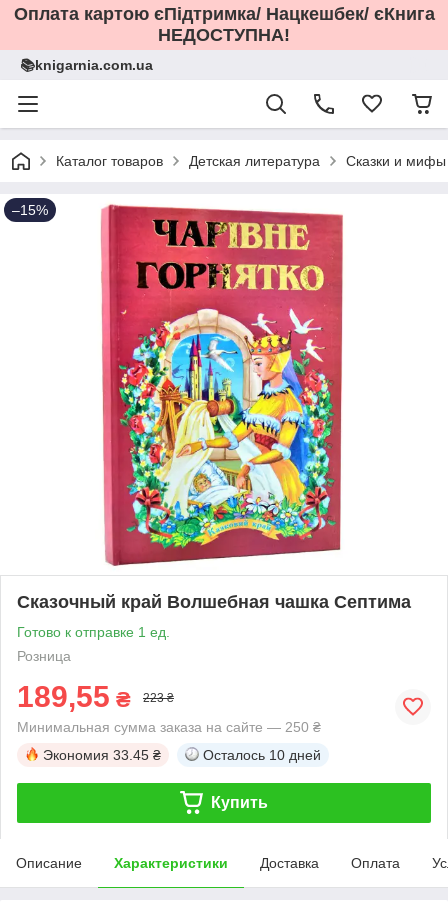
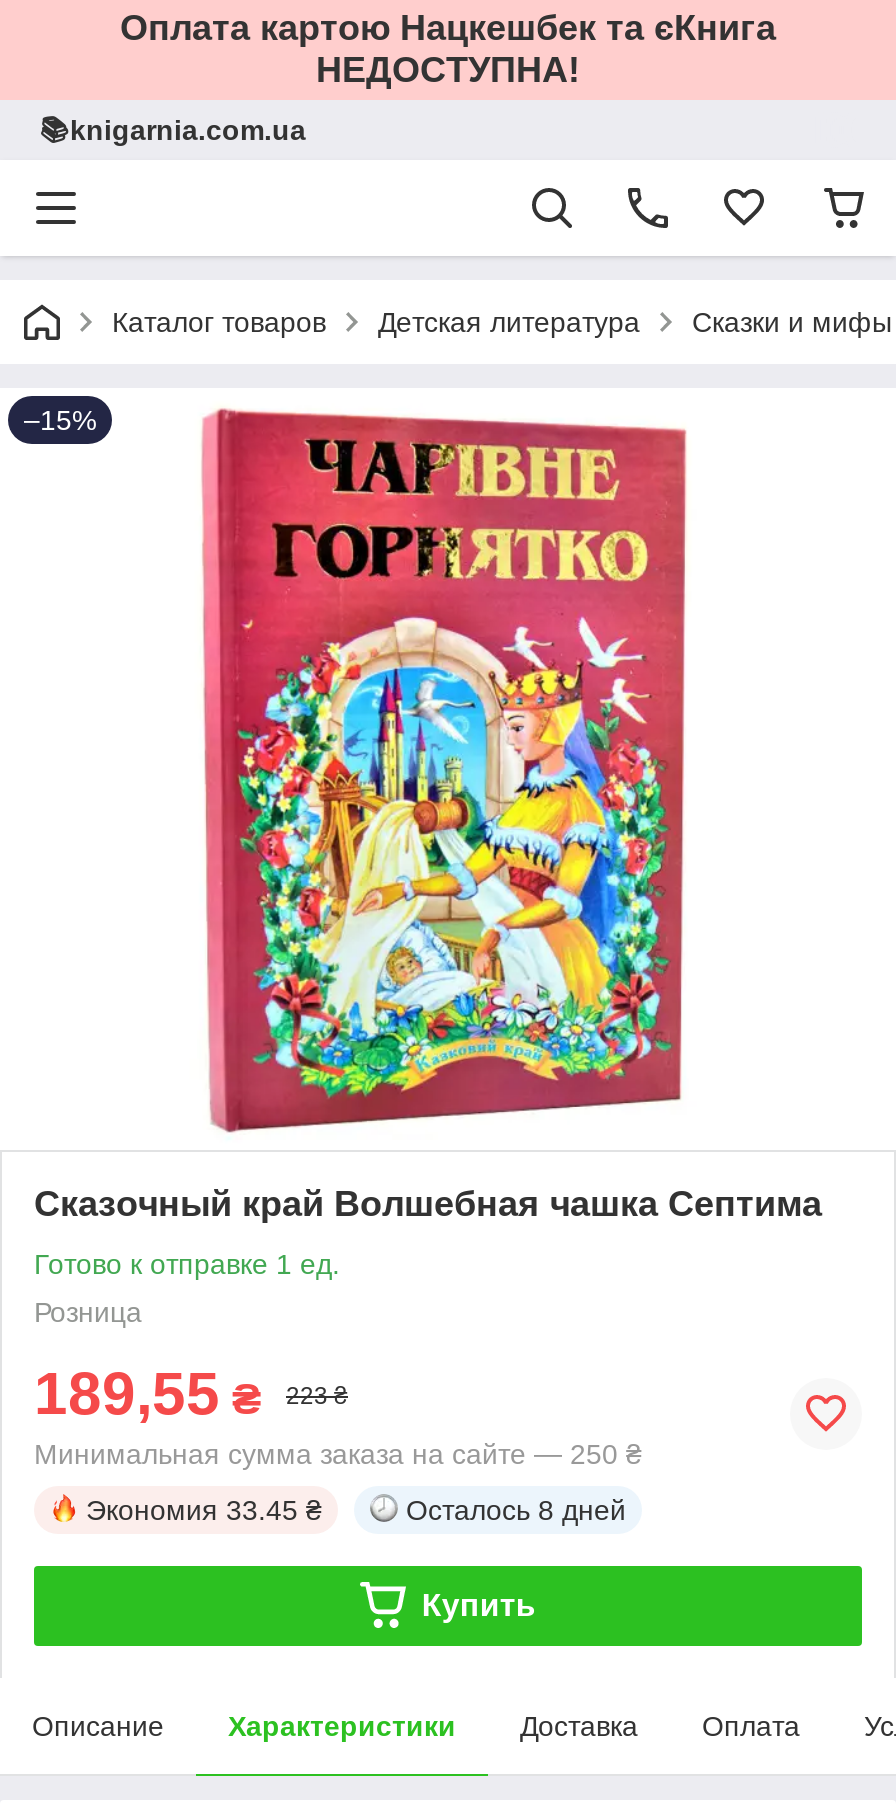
[13,4,434,24] Оплата картою єПідтримка/ Нацкешбек/ єКнига -> [120,8,776,48] Оплата картою Нацкешбек та єКнига
[203,747,321,763] Осталось 10 дней -> [406,1494,626,1526] Осталось 8 дней

